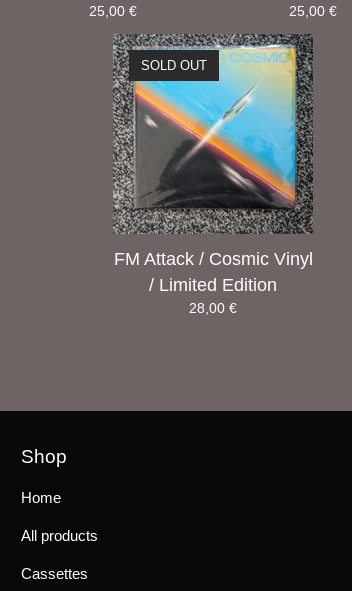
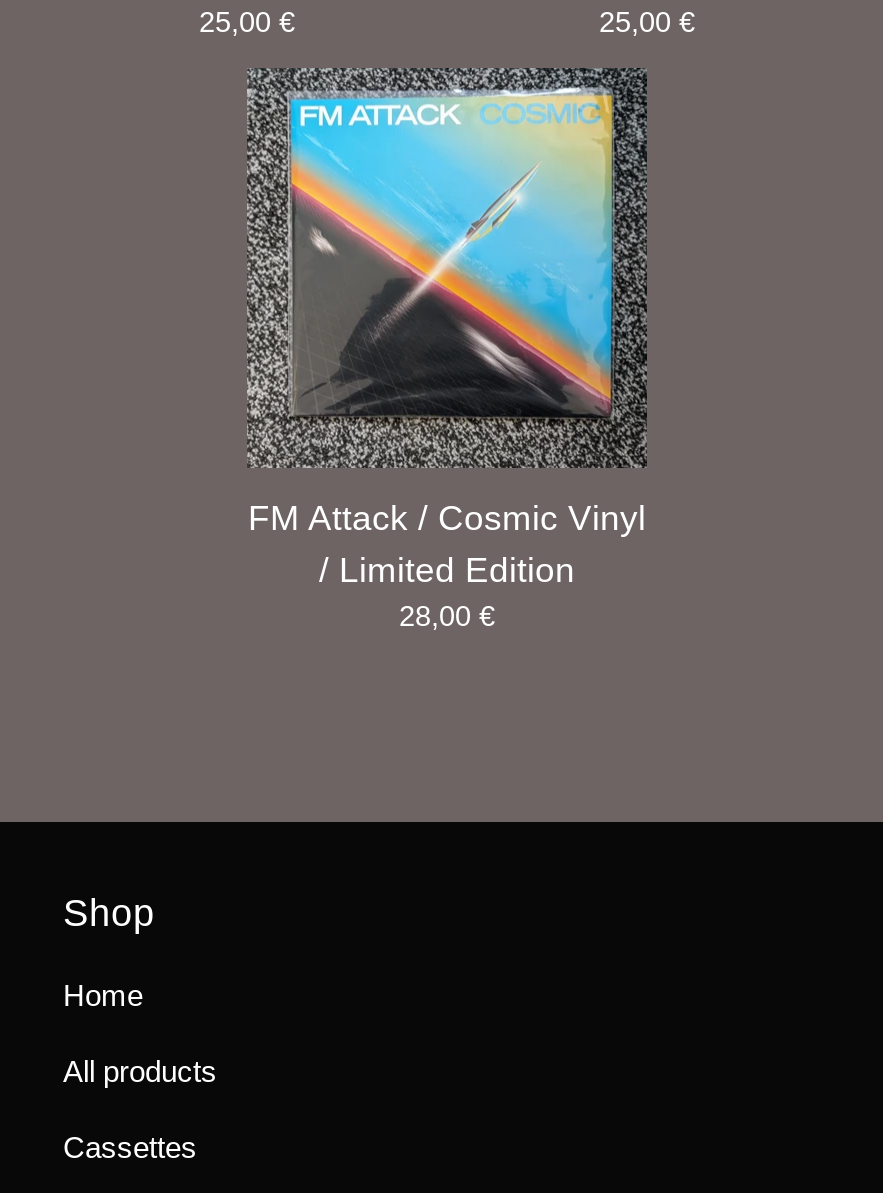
[141,58,207,73] SOLD OUT -> none

